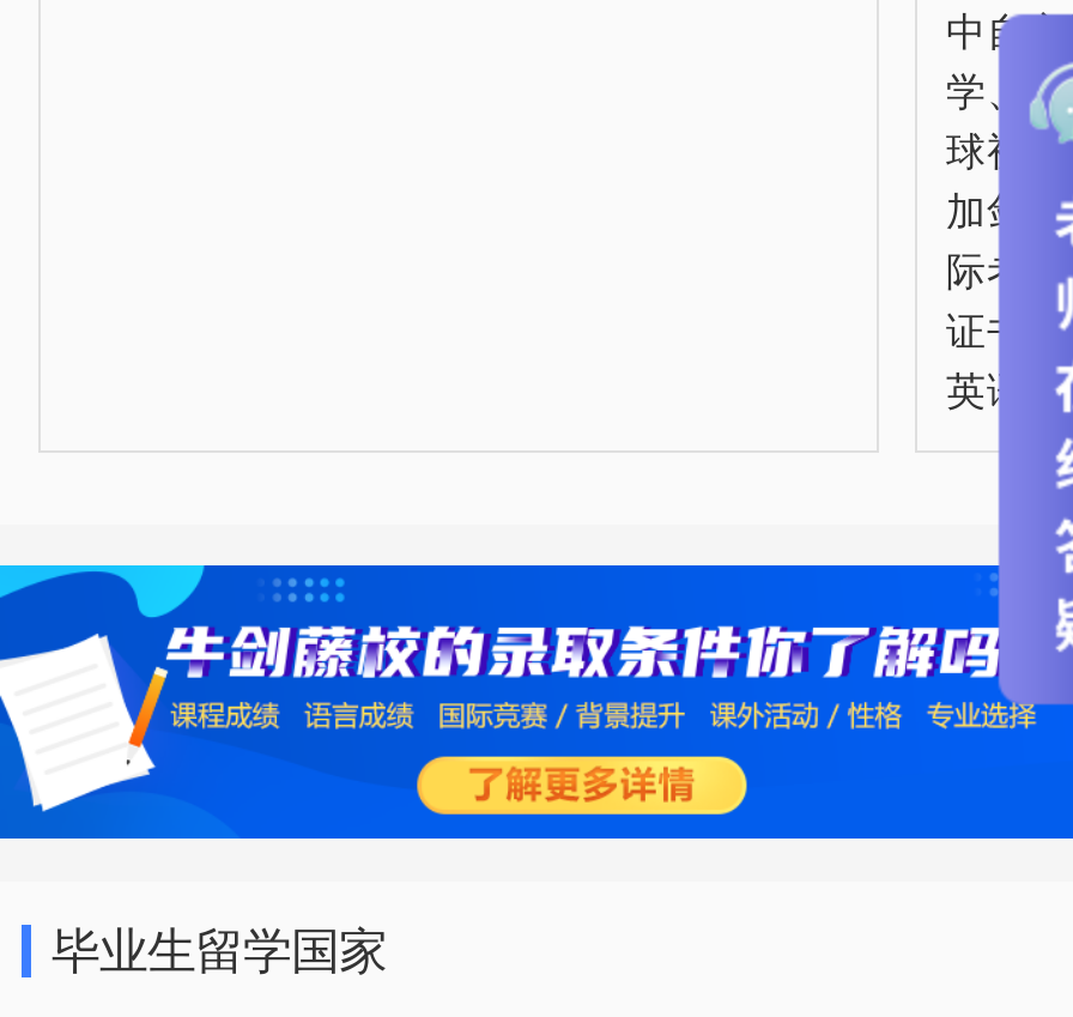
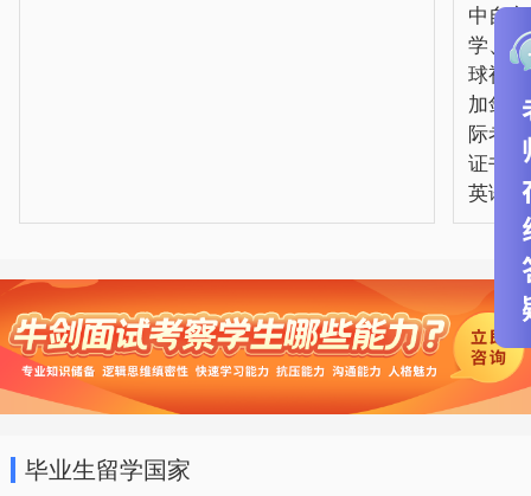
[7,563,1066,841] [image] -> [4,278,527,416] [image]

